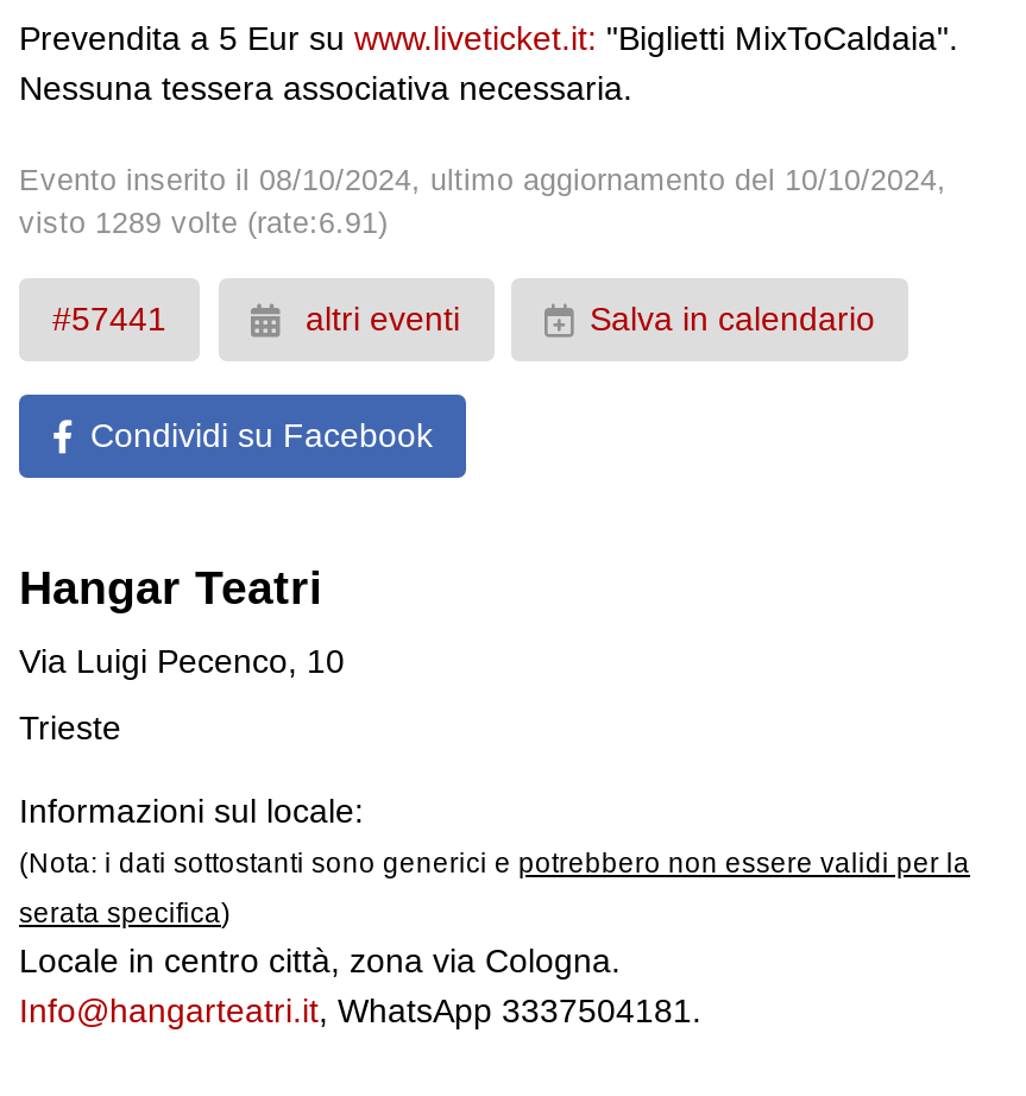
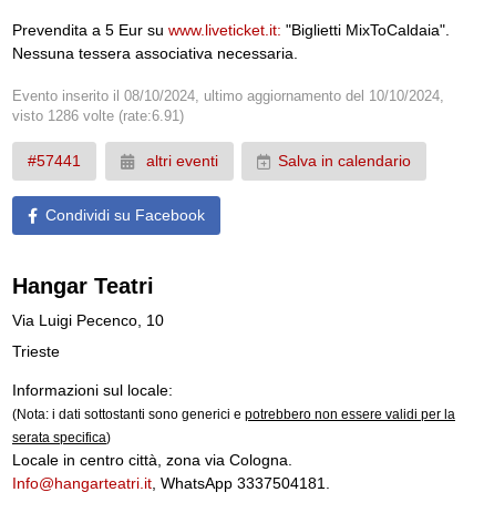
[19,208,388,241] visto 1289 volte (rate:6.91) -> [12,109,184,124] visto 1286 volte (rate:6.91)

